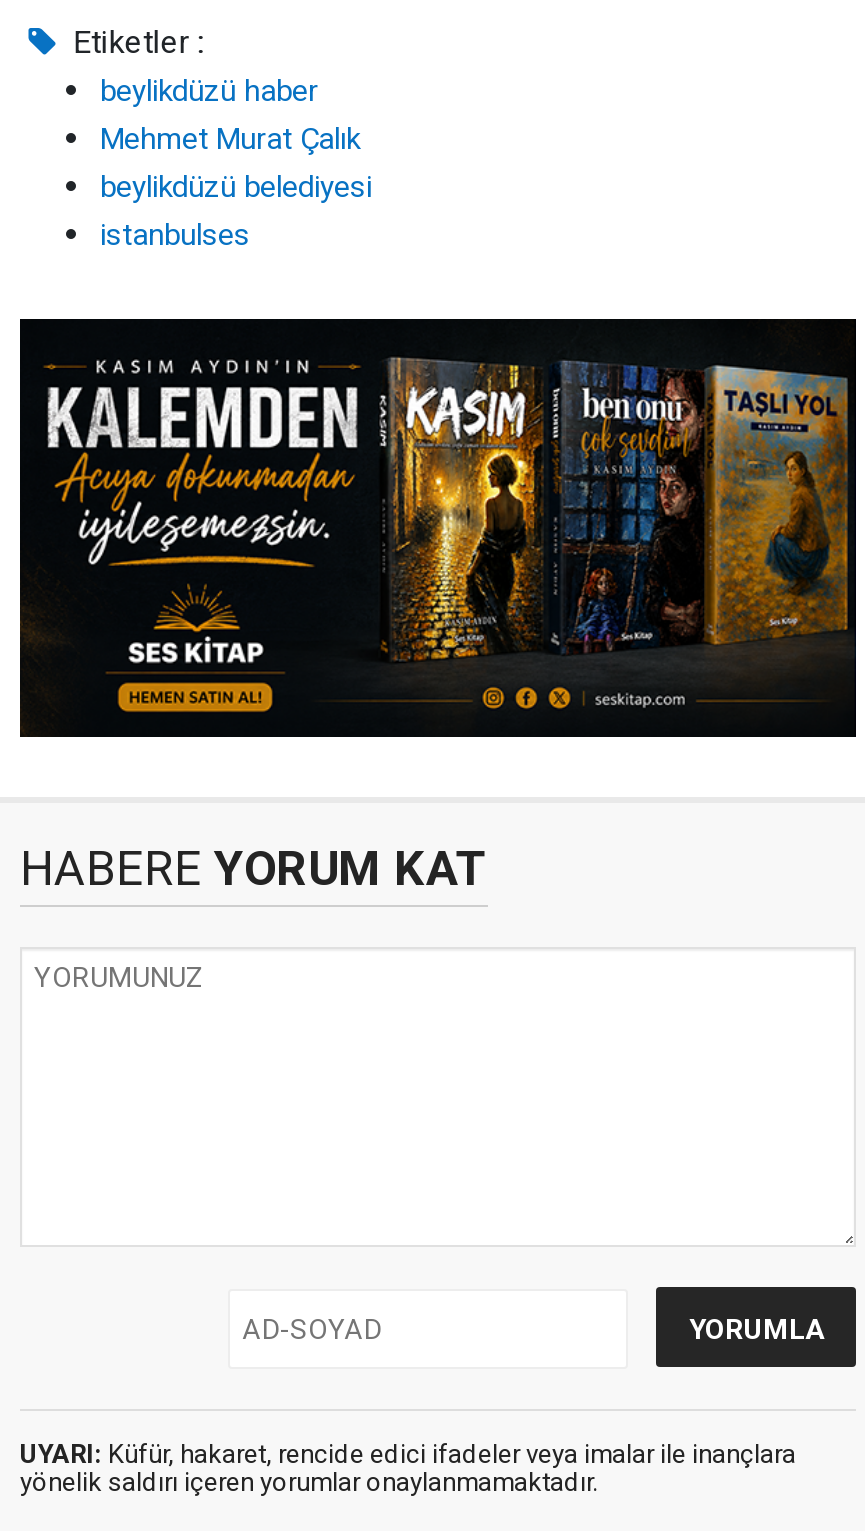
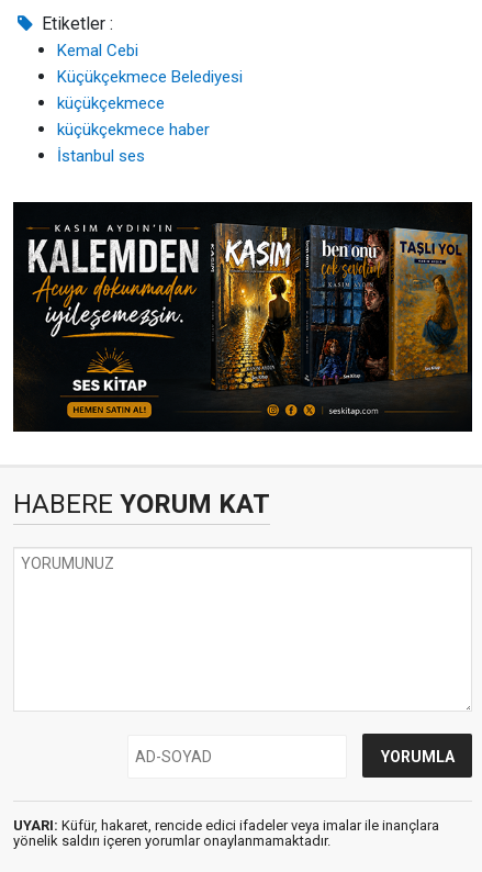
[100,73,372,253] beylikdüzü haber | Mehmet Murat Çalık | beylikdüzü belediyesi | istanbulses -> [57,41,243,166] Kemal Cebi | Küçükçekmece Belediyesi | küçükçekmece | küçükçekmece haber | İstanbul ses

